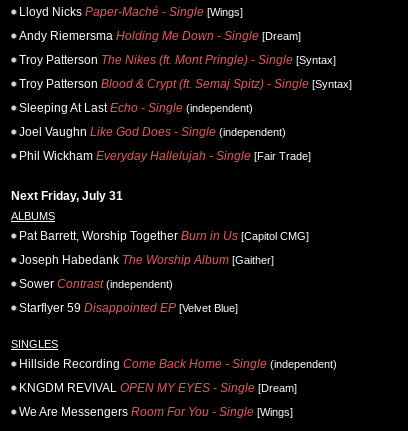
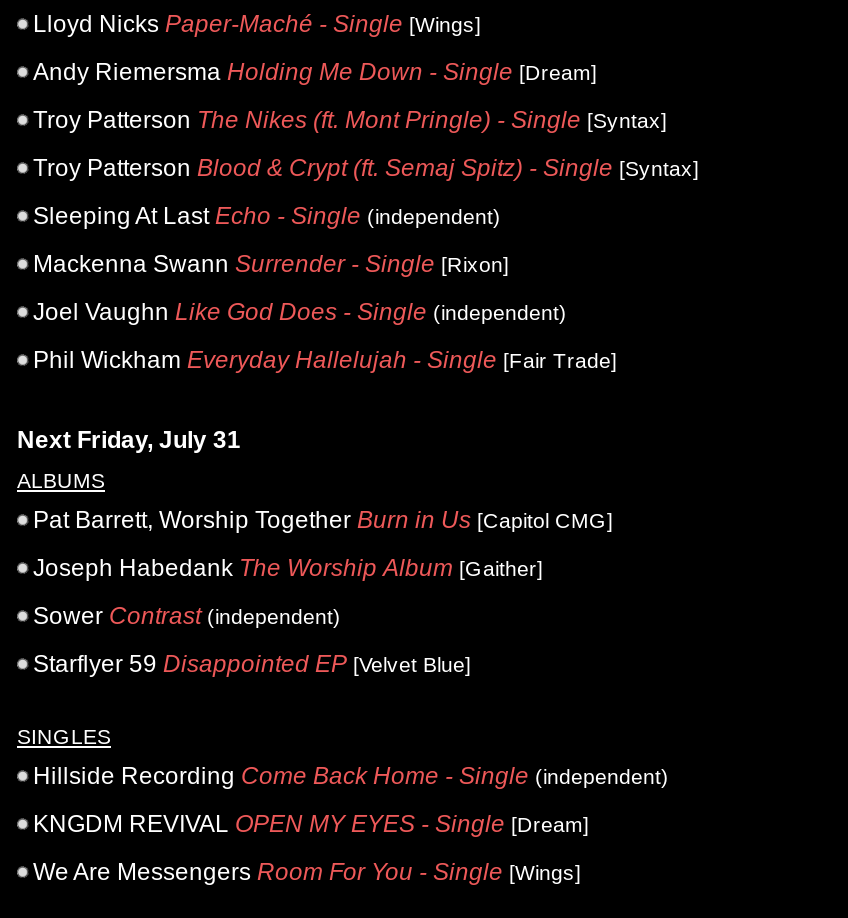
none -> [33,250,509,278] Mackenna Swann Surrender - Single [Rixon]

